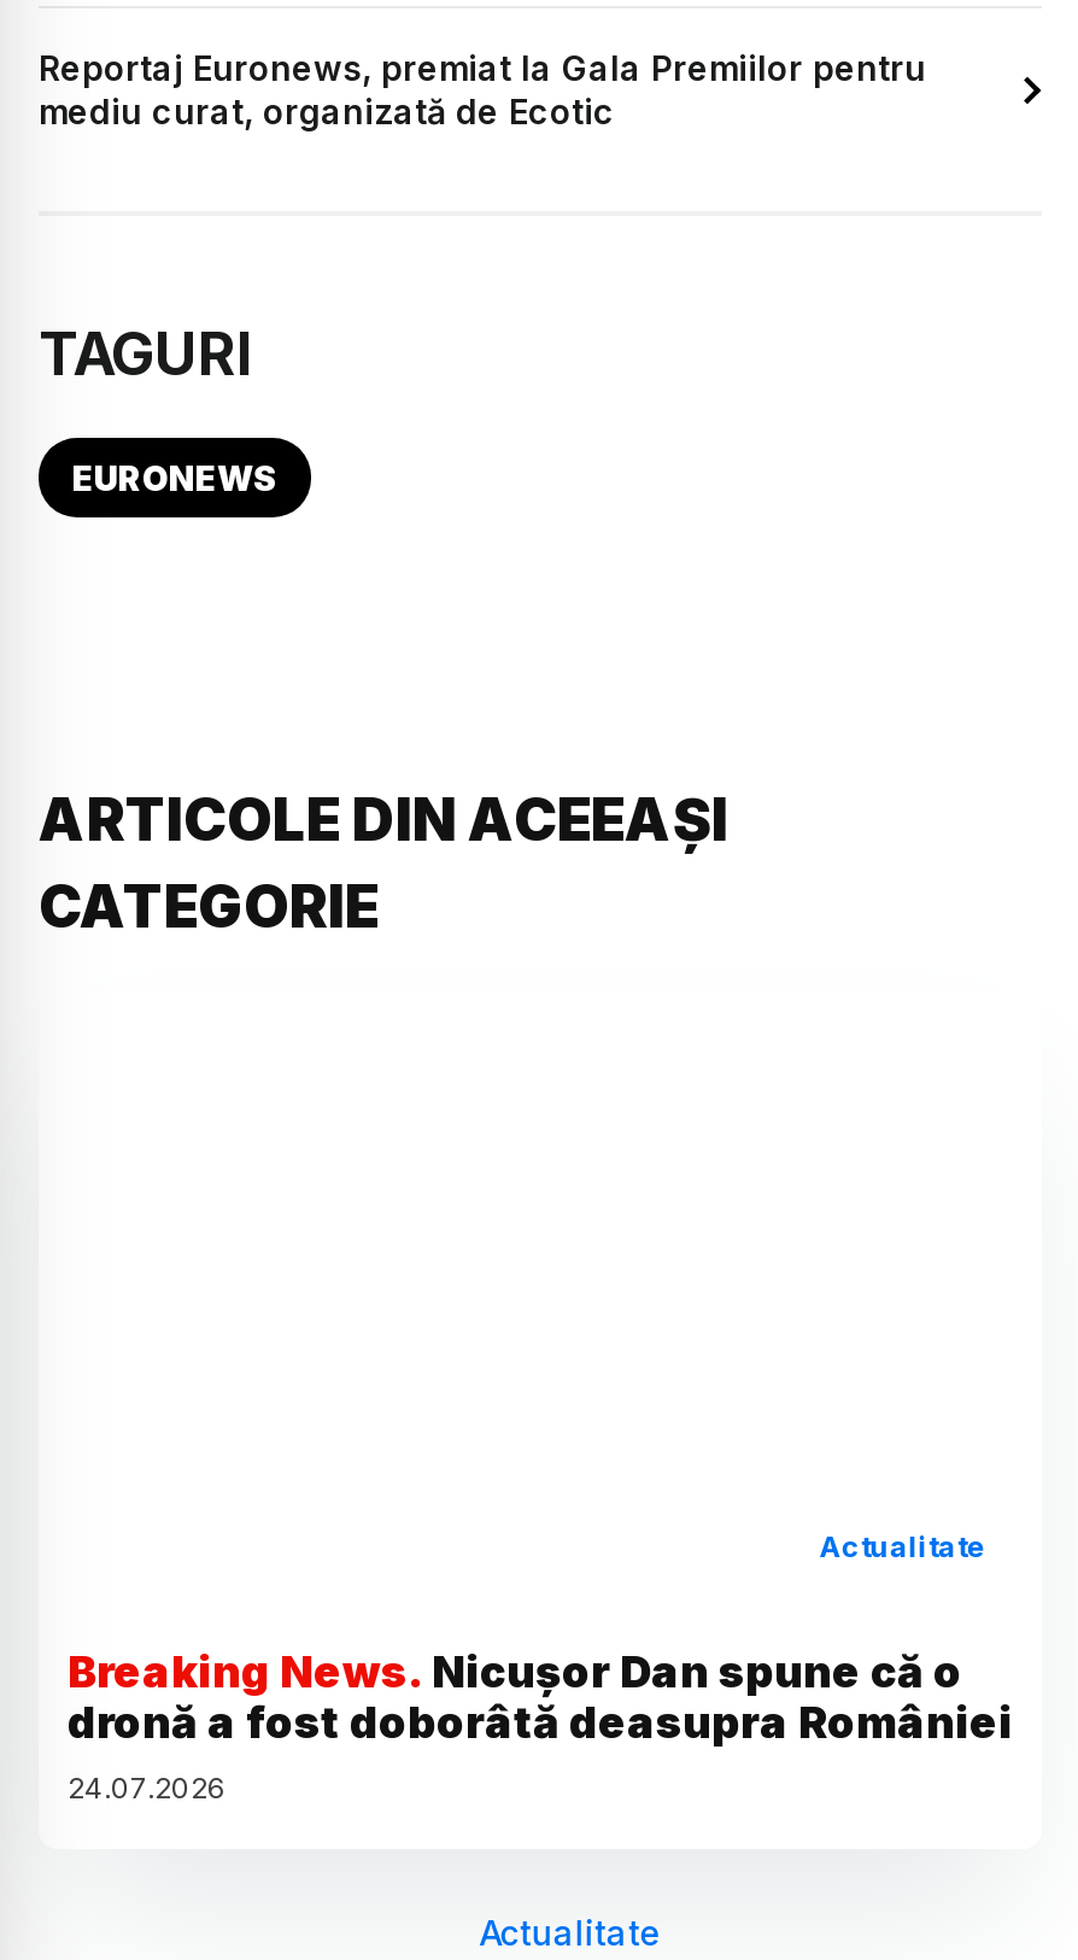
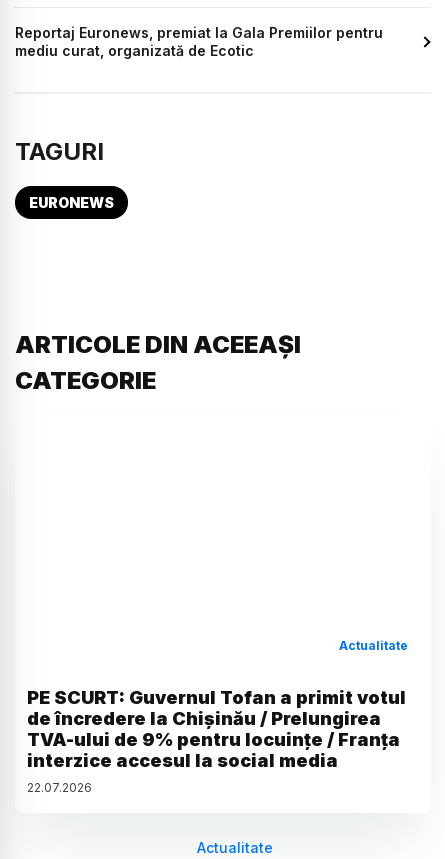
[68,1647,1013,1807] Breaking News. Nicușor Dan spune că o | dronă a fost doborâtă deasupra României | 24.07.2026 -> [27,687,406,795] PE SCURT: Guvernul Tofan a primit votul | de încredere la Chișinău / Prelungirea | TVA-ului de 9% pentru locuințe / Franța | interzice accesul la social media | 22.07.2026

